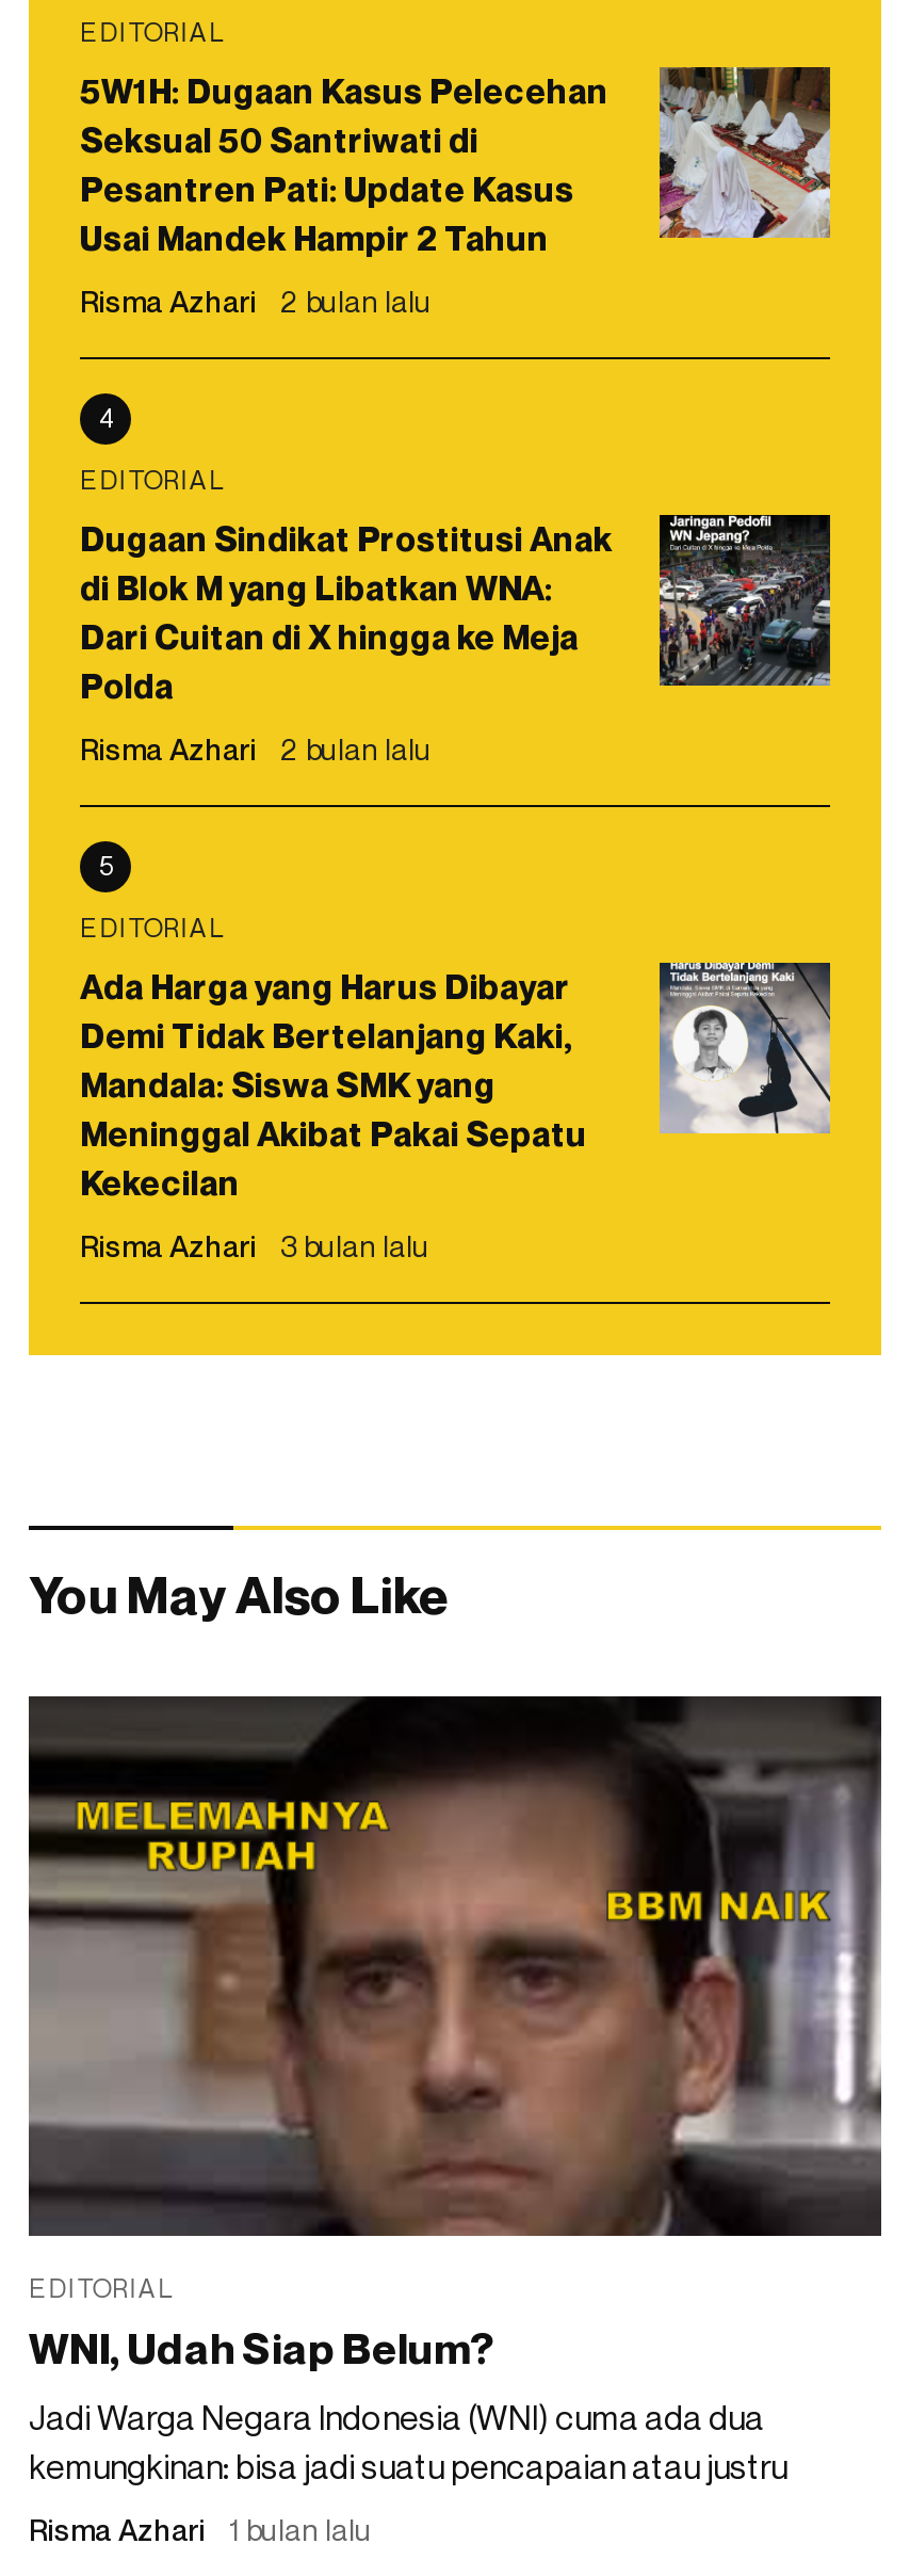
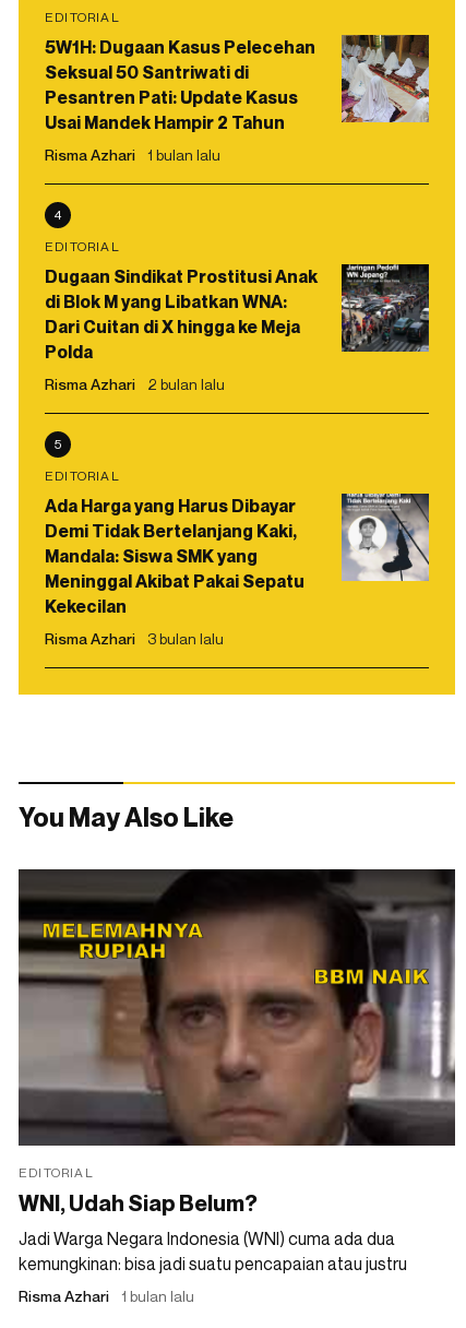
[80,283,432,320] Risma Azhari 2 bulan lalu -> [45,146,220,164] Risma Azhari 1 bulan lalu

